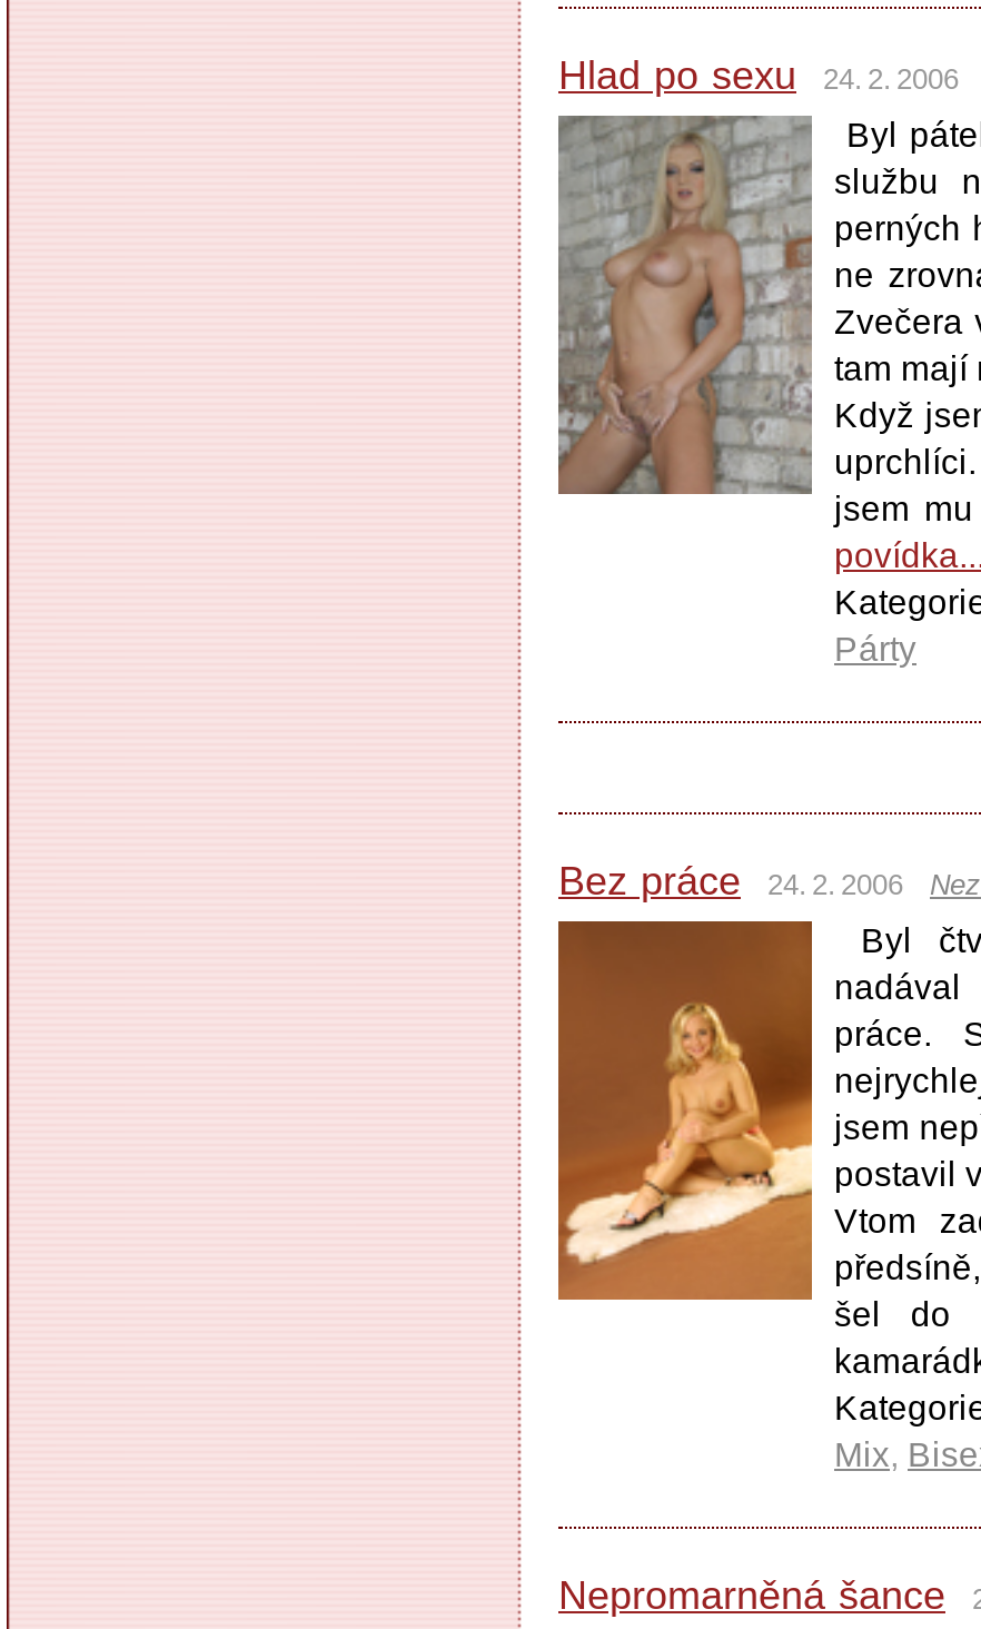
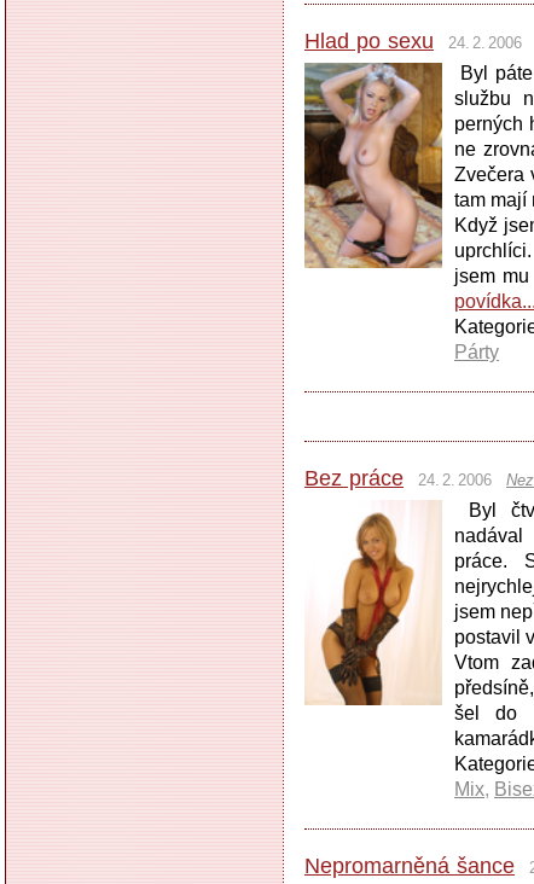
[556,113,814,496] [image] -> [303,62,443,269] [image]
[556,919,814,1302] [image] -> [304,500,442,706] [image]

